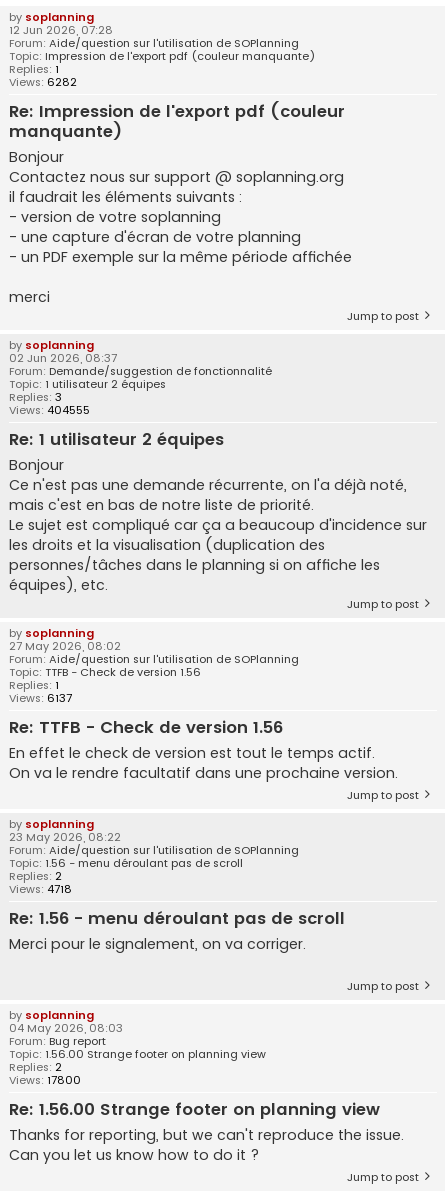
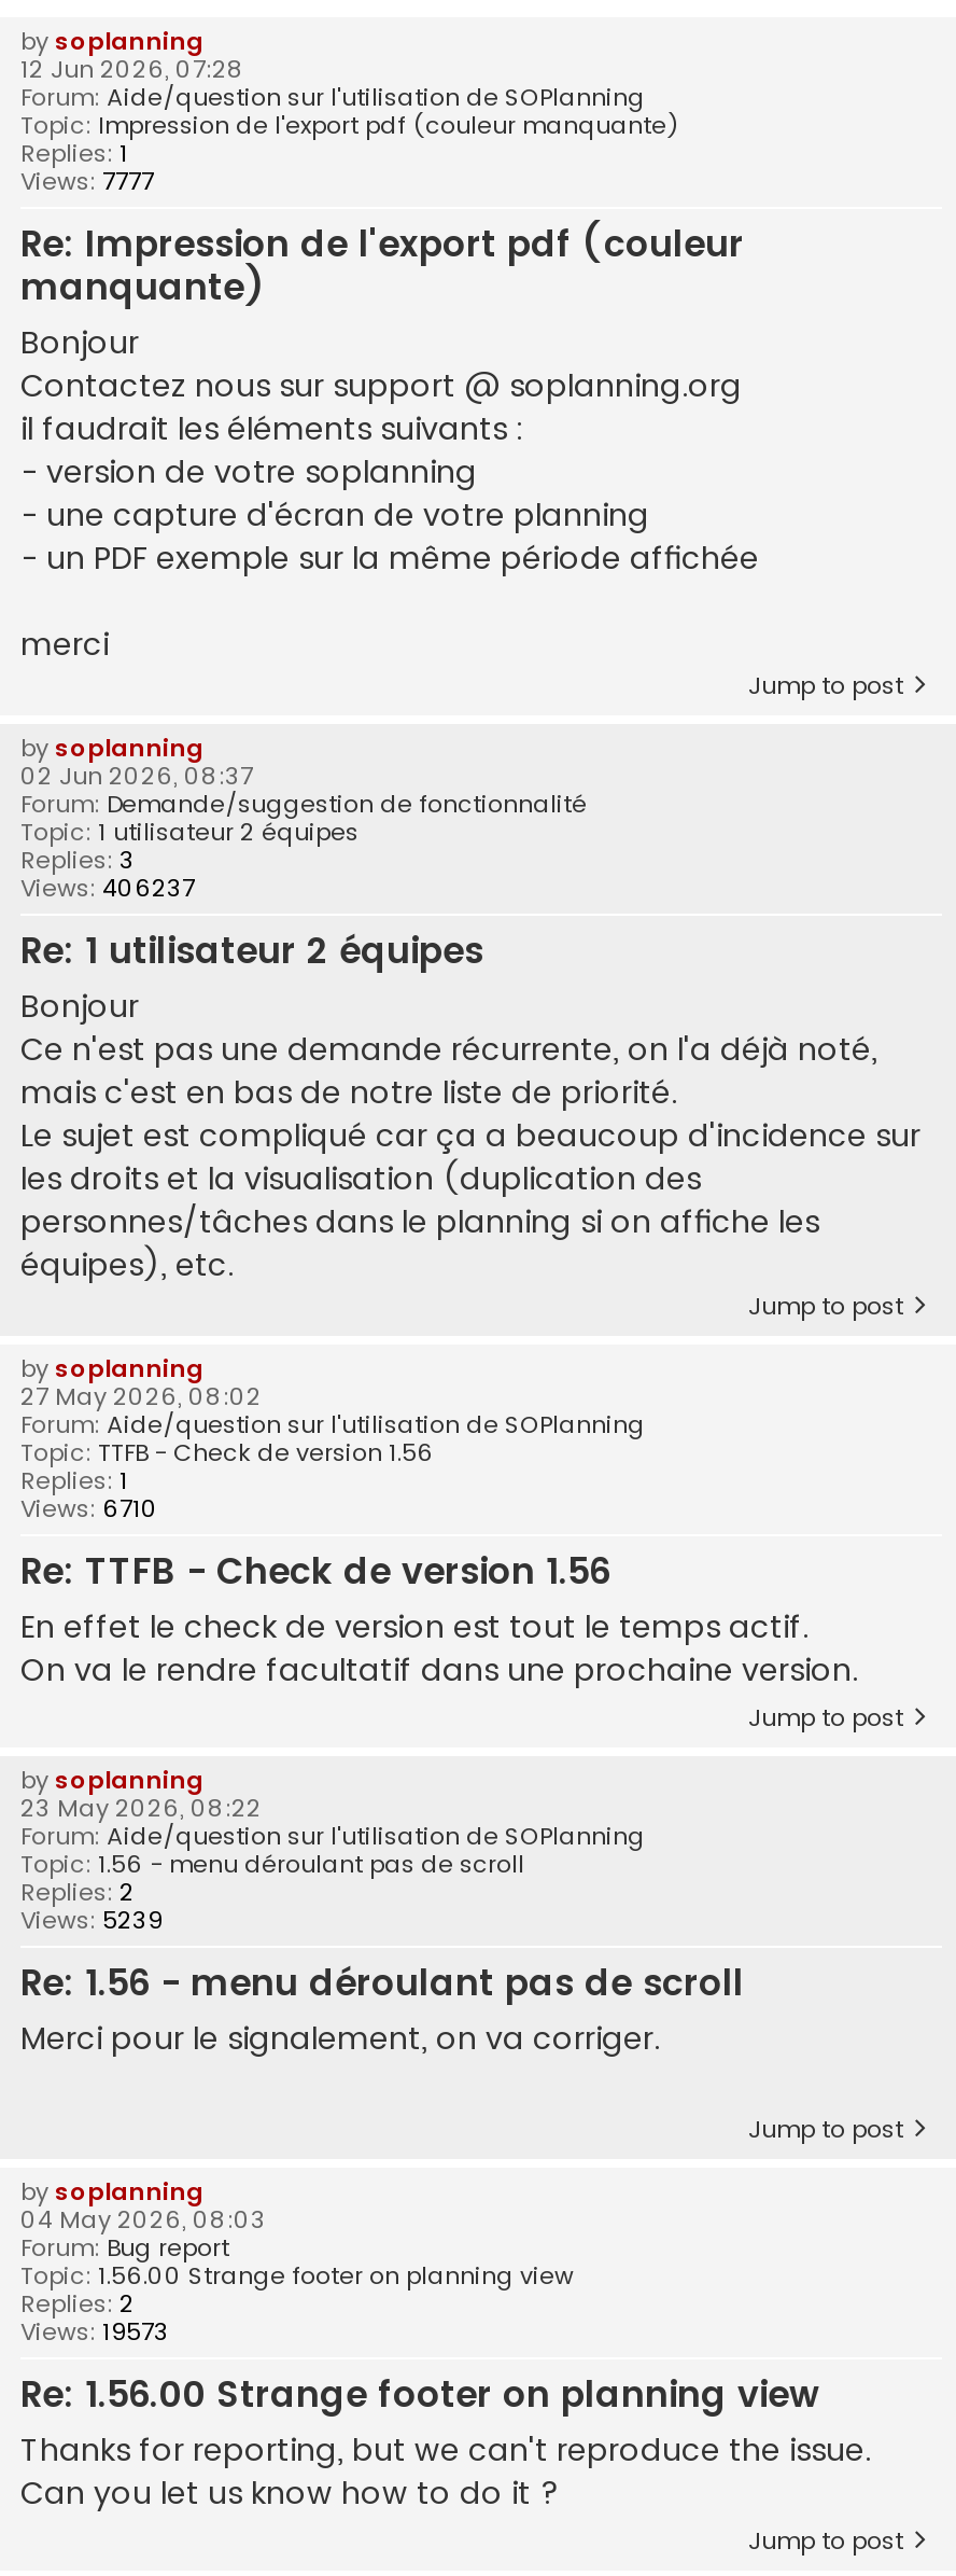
[9,74,77,90] Views: 6282 -> [20,165,154,199] Views: 7777
[9,402,90,418] Views: 404555 -> [20,871,195,906] Views: 406237
[9,690,72,706] Views: 6137 -> [20,1492,158,1526] Views: 6710
[9,881,72,897] Views: 4718 -> [20,1903,163,1937] Views: 5239
[9,1072,81,1088] Views: 17800 -> [20,2314,169,2349] Views: 19573

